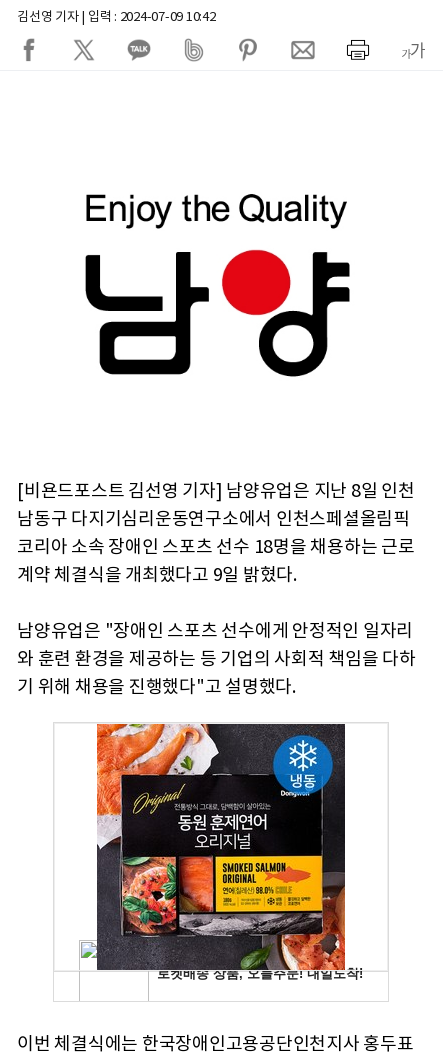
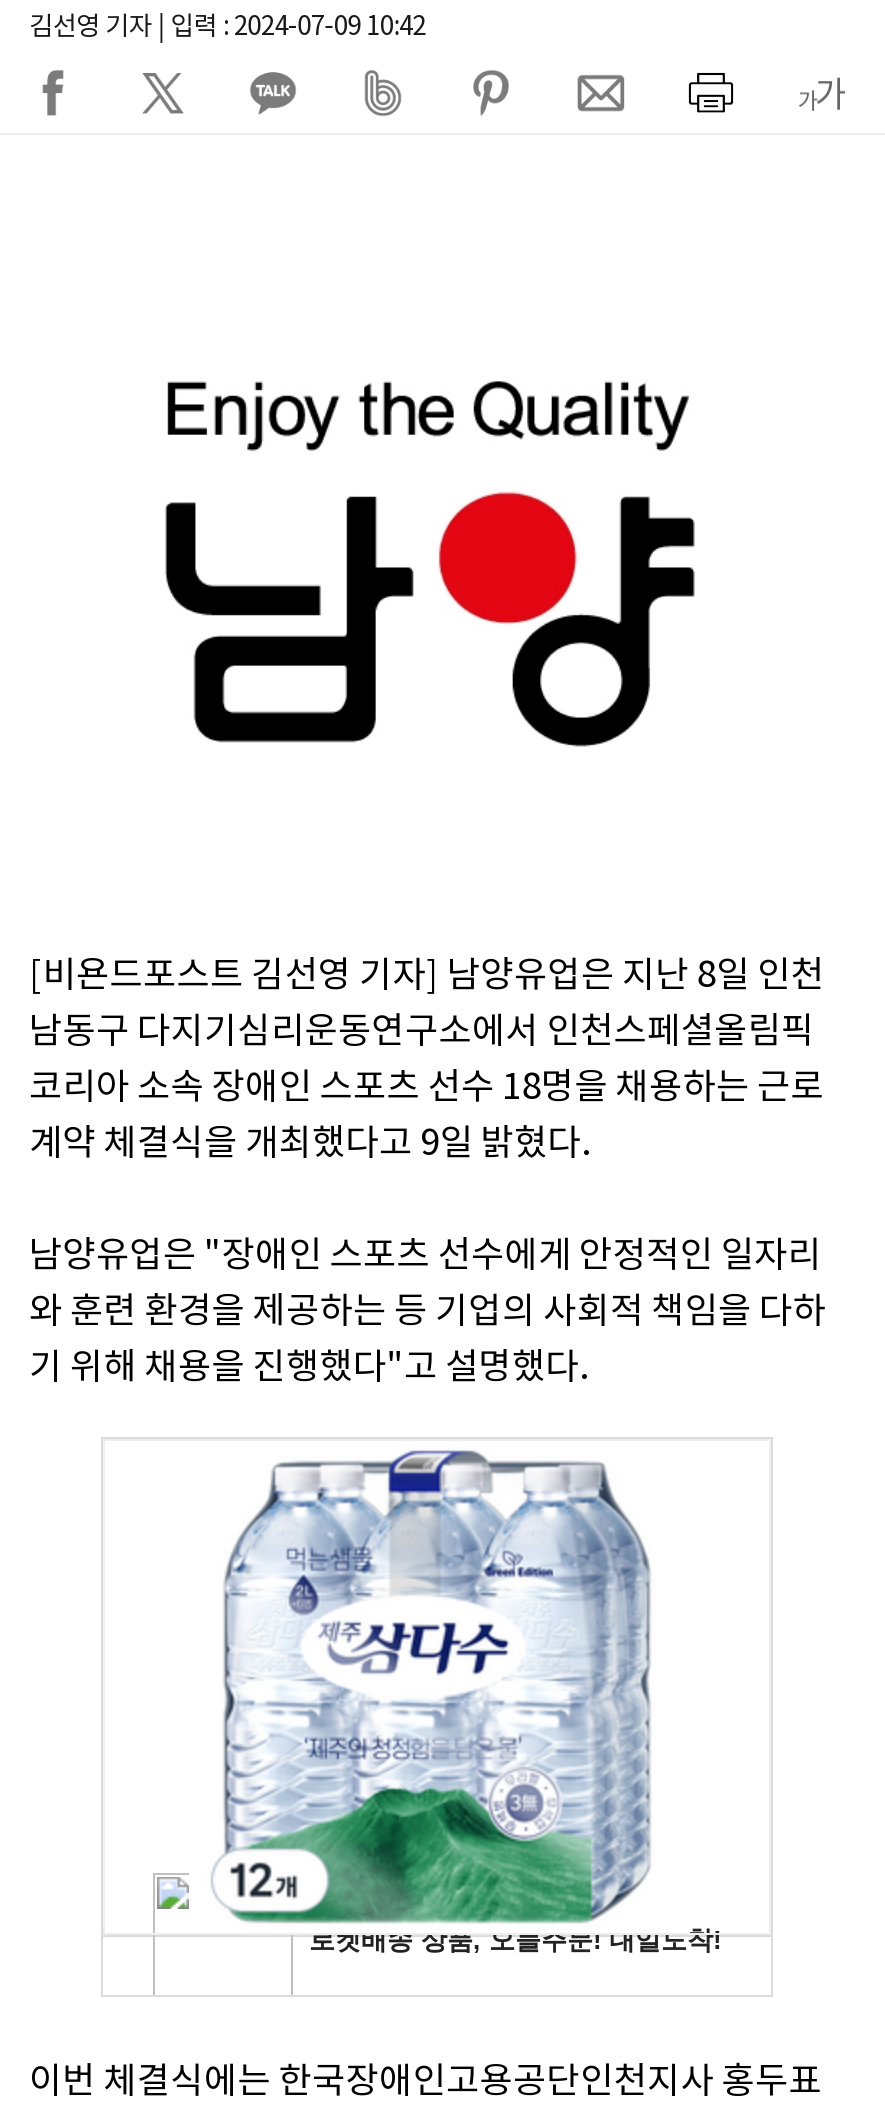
[96,723,346,971] [image] -> [189,1441,685,1935] [image]

